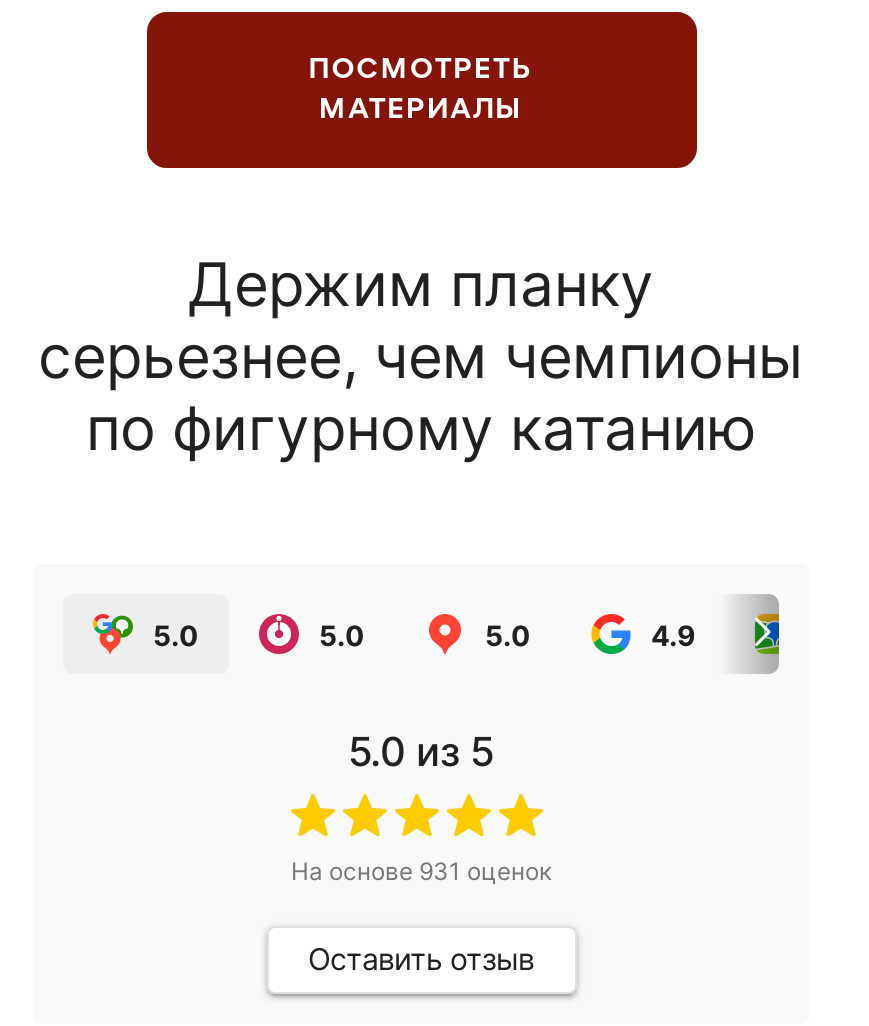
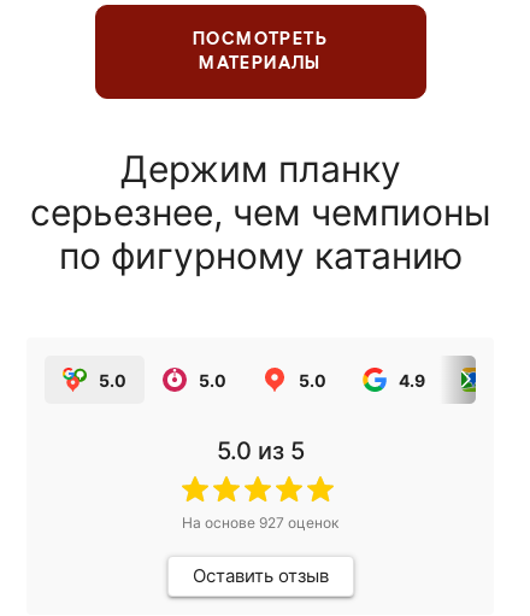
[291,856,551,886] На основе 931 оценок -> [182,514,338,532] На основе 927 оценок

